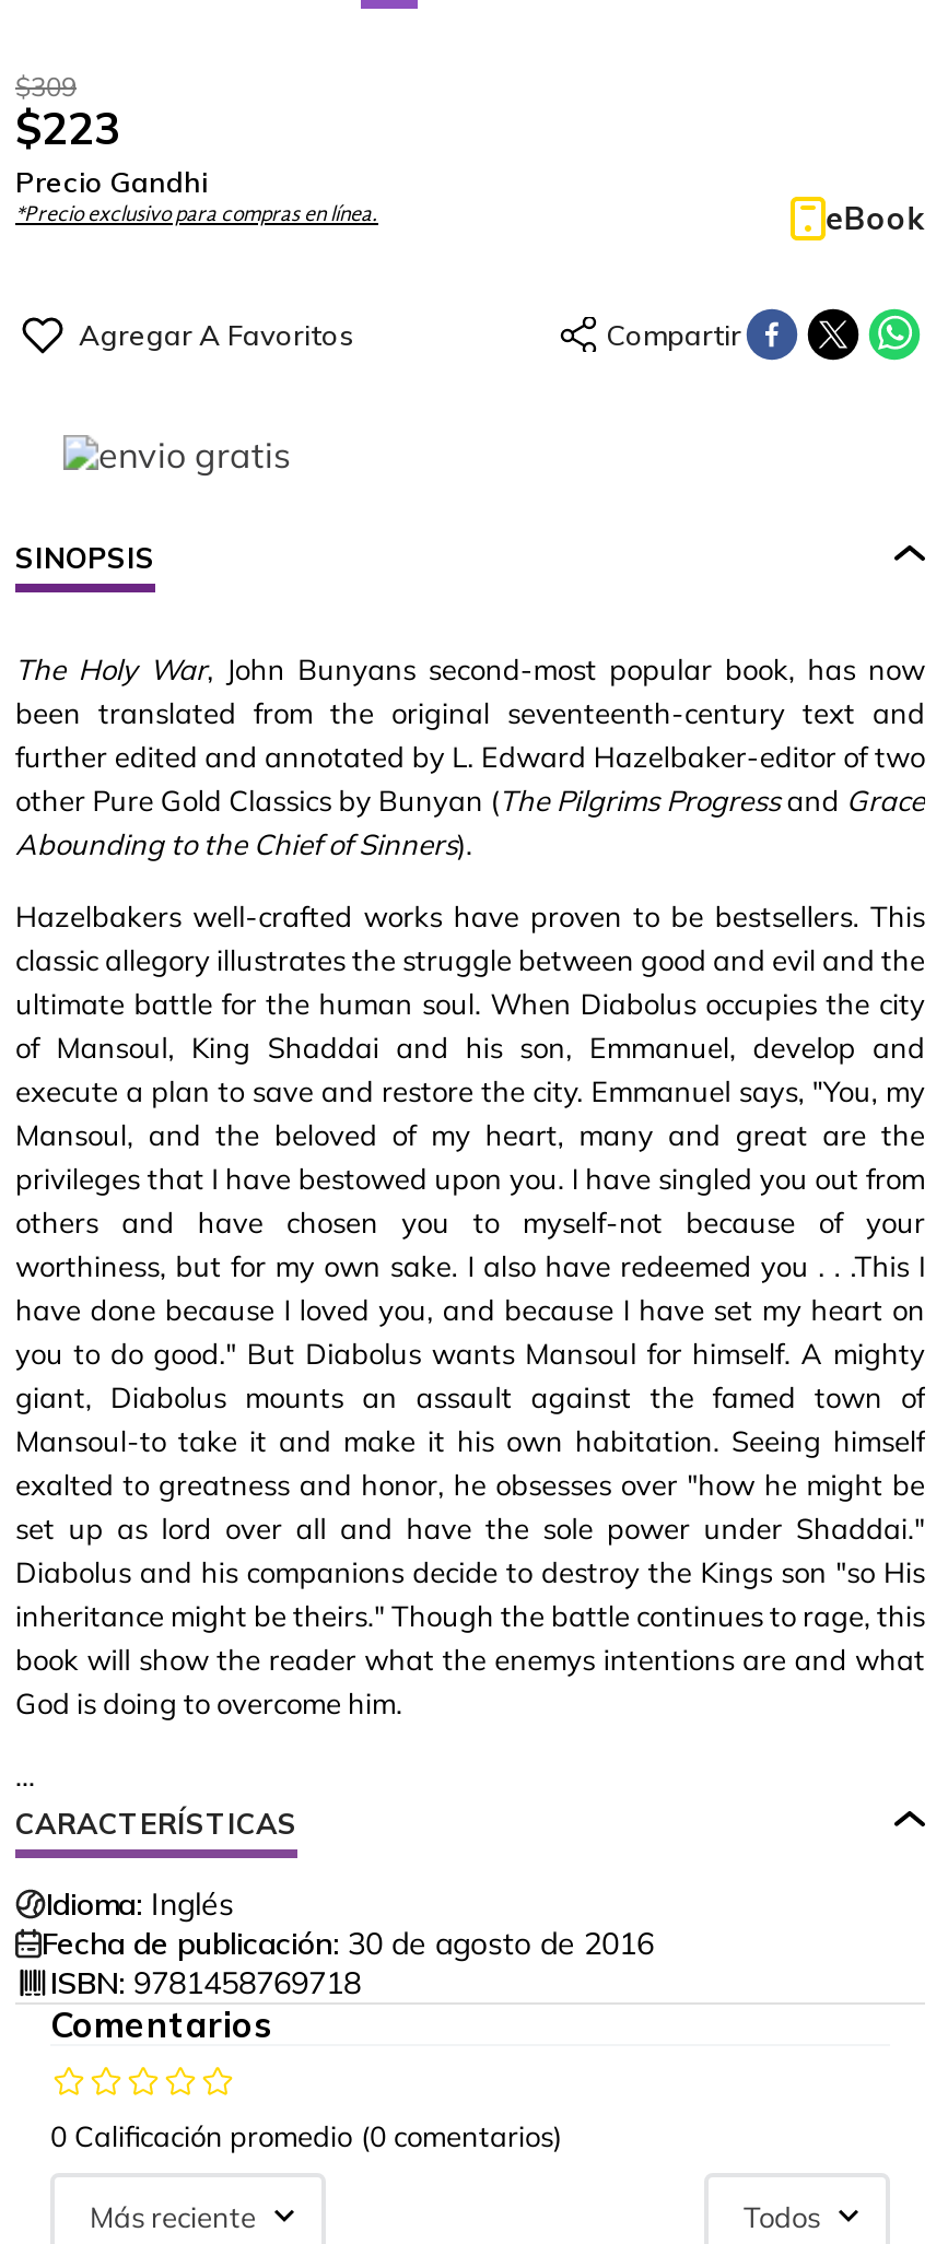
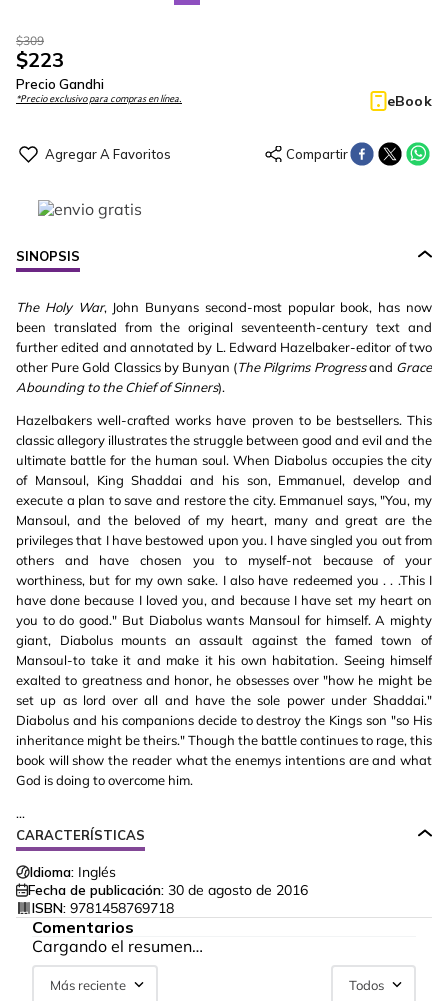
[50,2118,562,2153] 0 Calificación promedio (0 comentarios) -> [32,936,203,956] Cargando el resumen…

